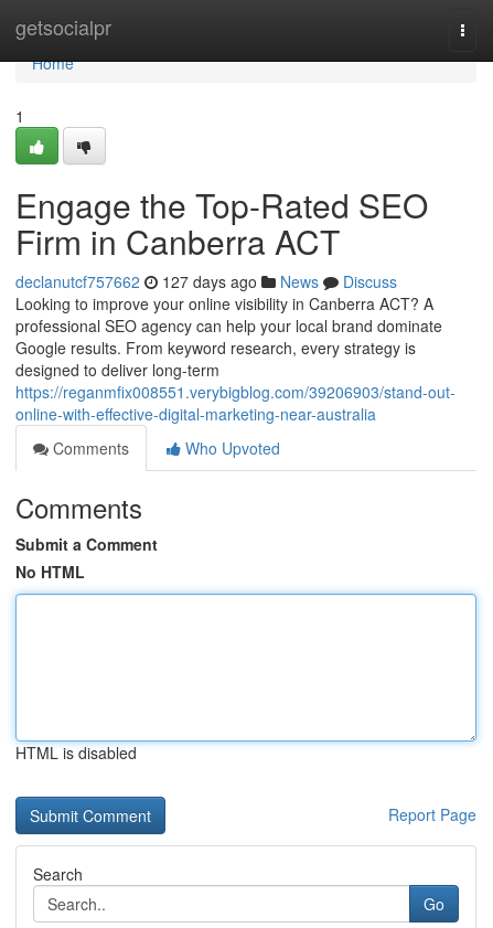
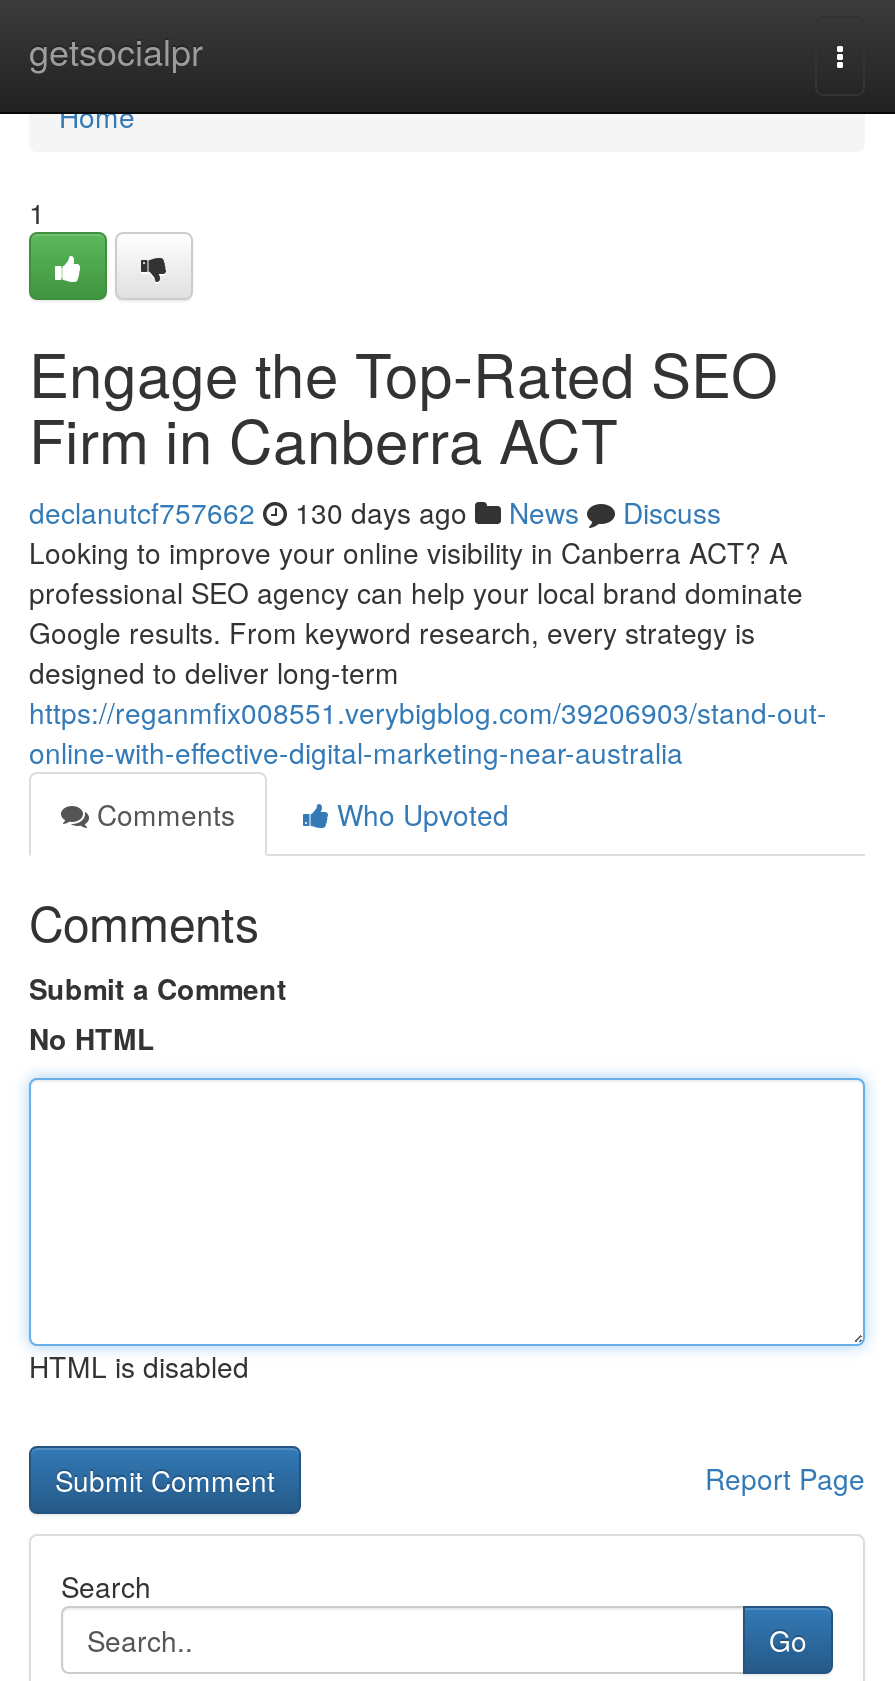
[15,270,397,292] declanutcf757662 127 days ago News Discuss -> [29,492,721,532] declanutcf757662 130 days ago News Discuss

